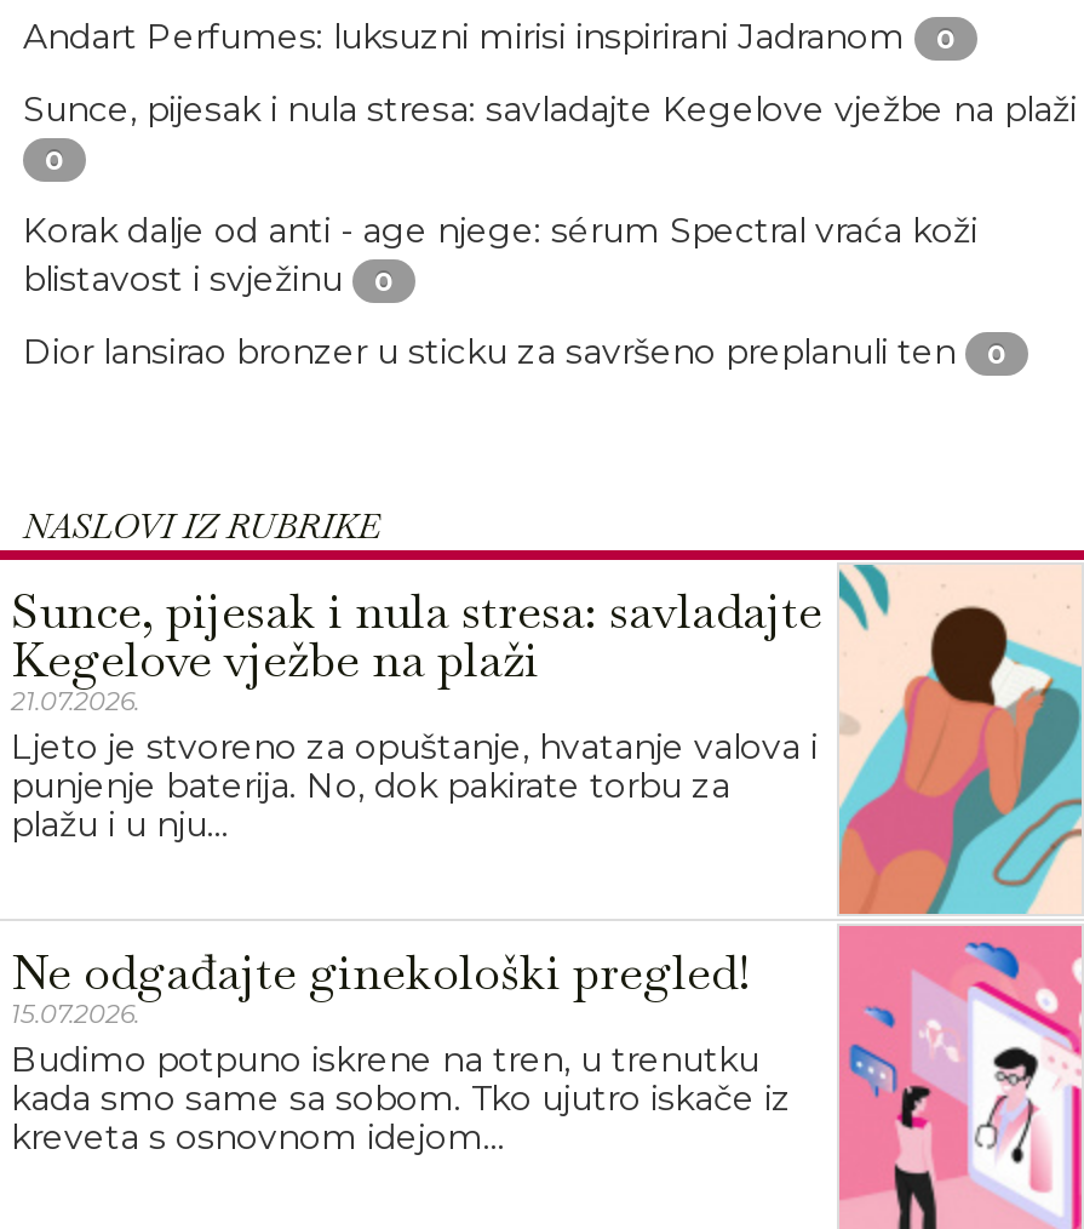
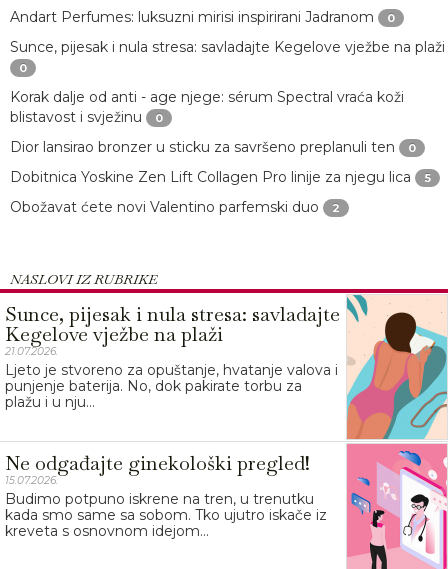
none -> [10,168,431,216] Dobitnica Yoskine Zen Lift Collagen Pro linije za njegu lica | 5 | Obožavat ćete novi Valentino parfemski duo | 2

